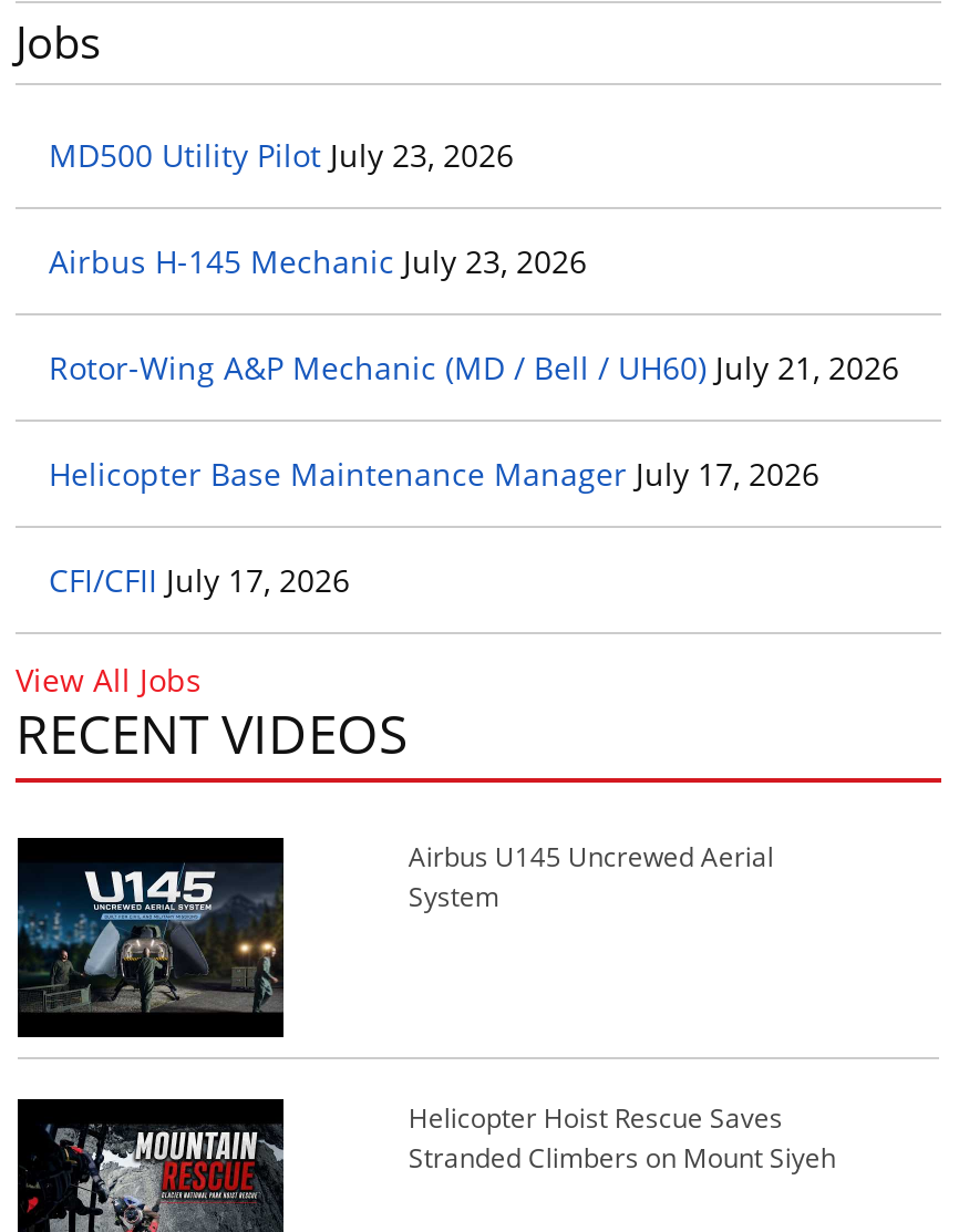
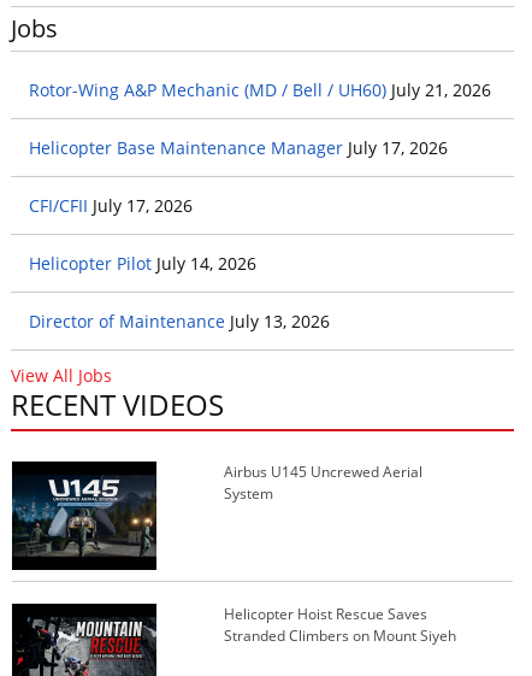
[49,135,587,283] MD500 Utility Pilot July 23, 2026 | Airbus H-145 Mechanic July 23, 2026 -> none
moved [49,347,899,602] -> [29,79,491,217]: Rotor-Wing A&P Mechanic (MD / Bell / UH60) July 21, 2026 | Helicopter Base Maintenance Manager July 17, 2026 | CFI/CFII July 17, 2026
none -> [29,252,330,333] Helicopter Pilot July 14, 2026 | Director of Maintenance July 13, 2026

